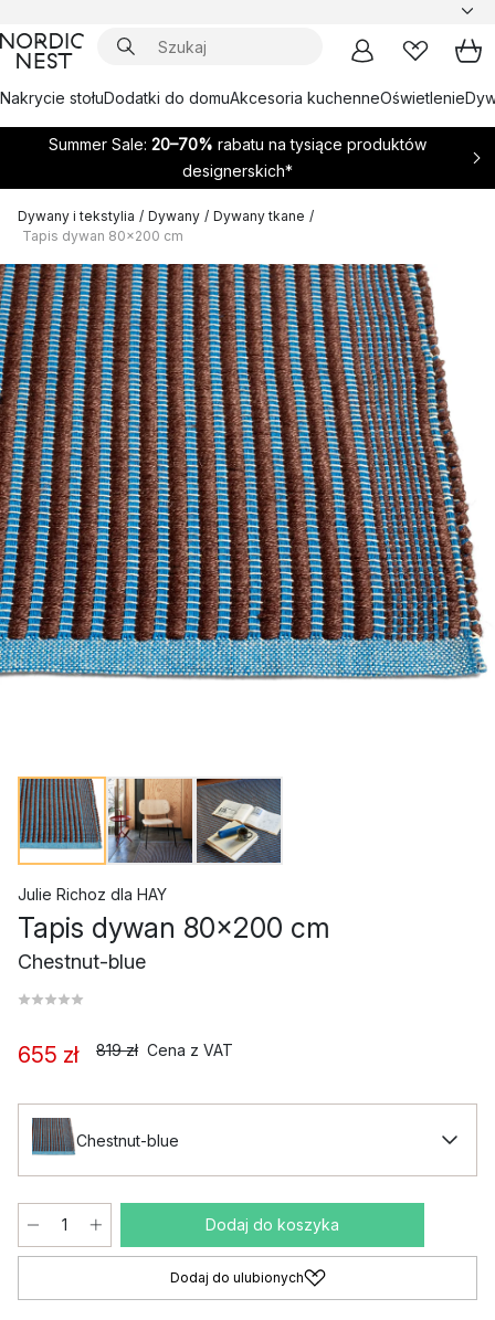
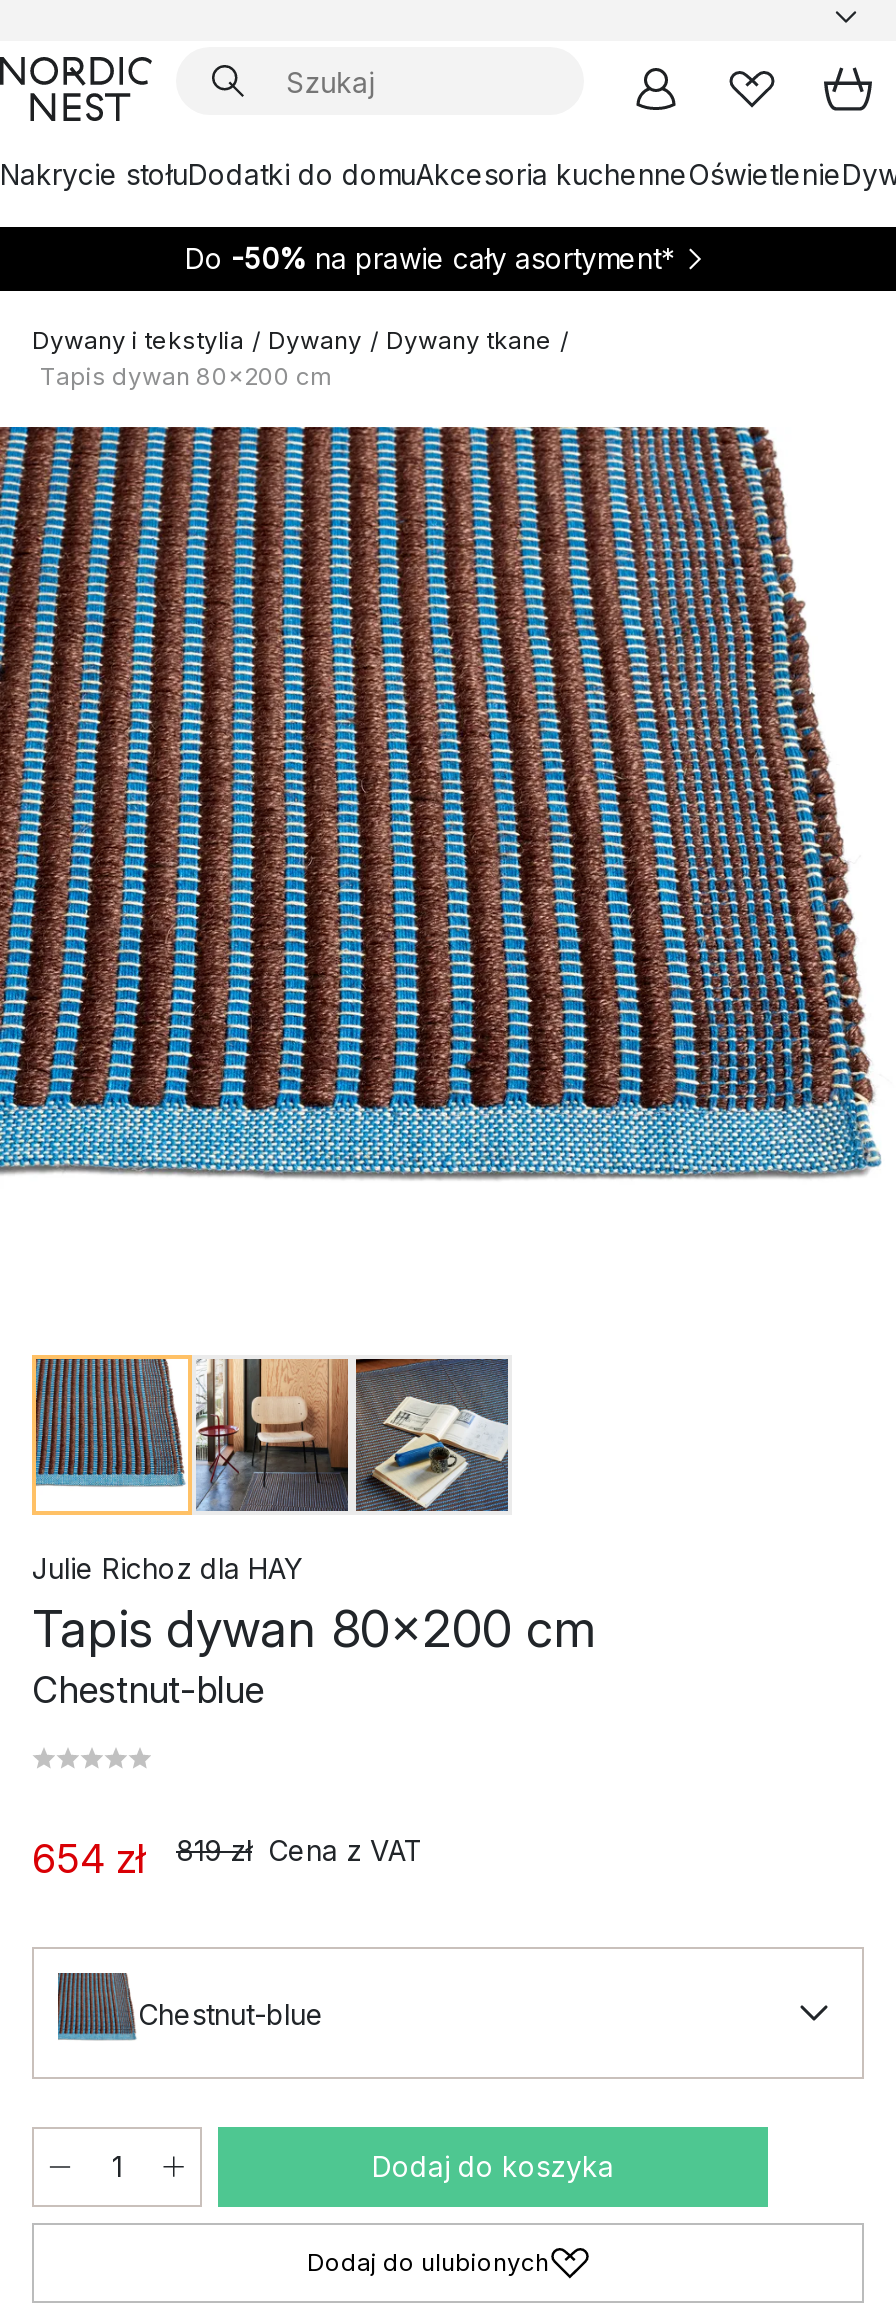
[49,135,426,180] Summer Sale: 20–70% rabatu na tysiące produktów | designerskich* -> [185,241,675,275] Do -50% na prawie cały asortyment*
[18,1041,233,1068] 655 zł 819 zł Cena z VAT -> [32,1833,424,1883] 654 zł 819 zł Cena z VAT

